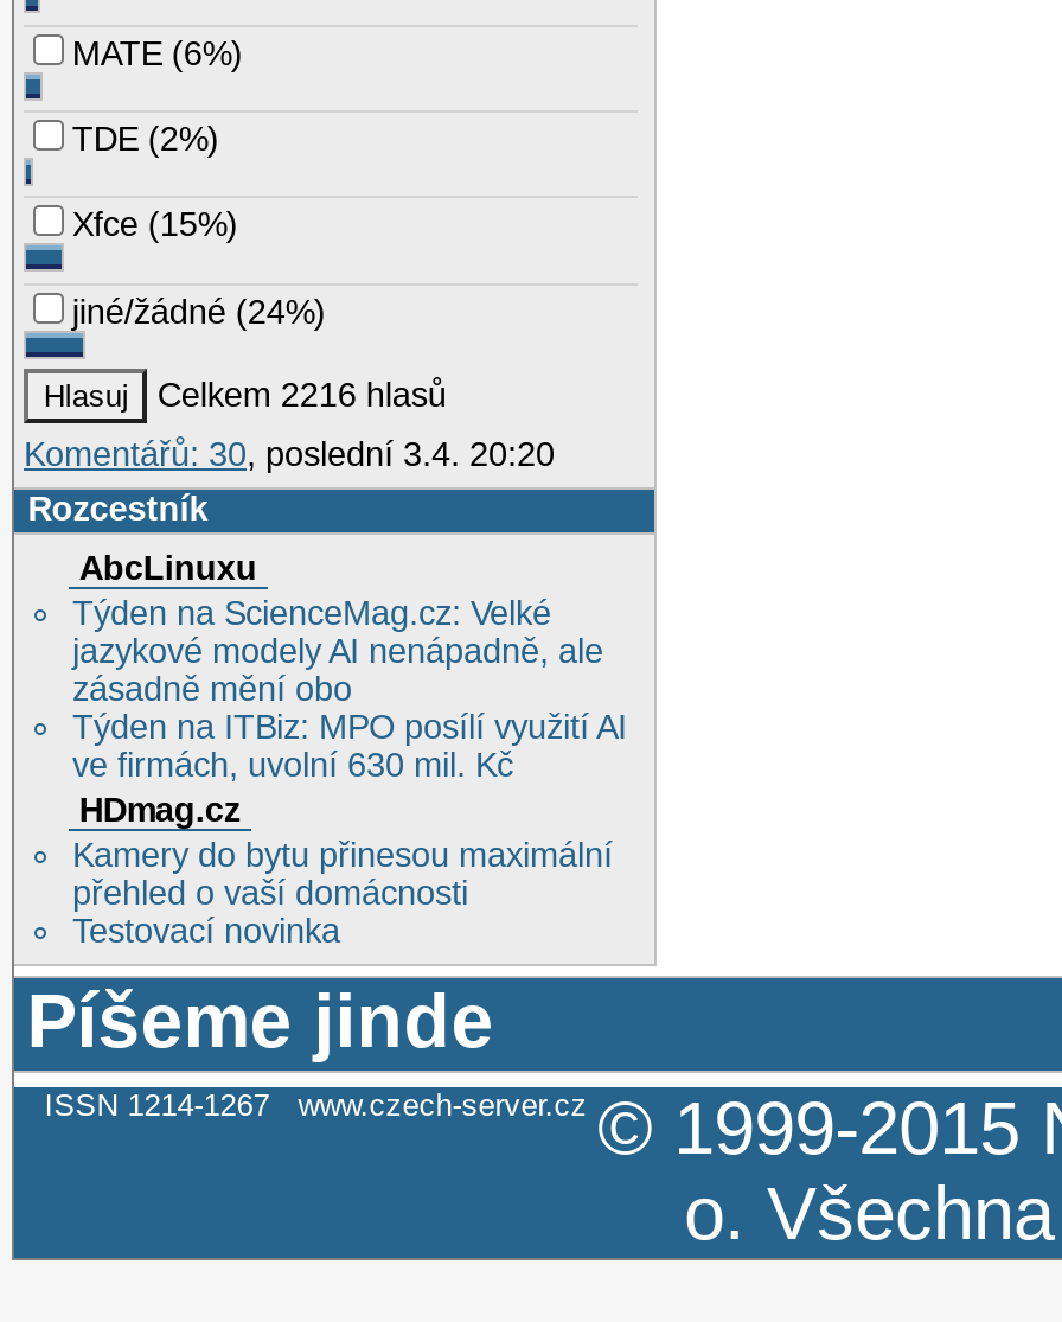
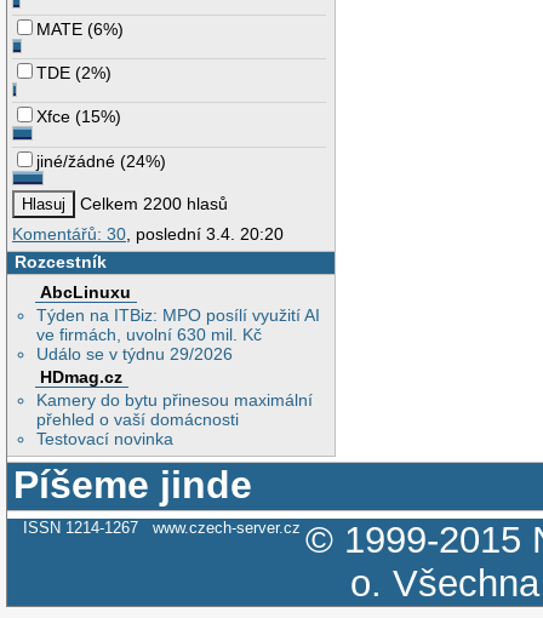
[148,376,446,414] Celkem 2216 hlasů -> [76,194,228,214] Celkem 2200 hlasů
[72,594,603,707] Týden na ScienceMag.cz: Velké | jazykové modely AI nenápadně, ale | zásadně mění obo -> none
moved [72,707,627,783] -> [37,305,321,344]: Týden na ITBiz: MPO posílí využití AI | ve firmách, uvolní 630 mil. Kč
none -> [37,344,233,363] Událo se v týdnu 29/2026

